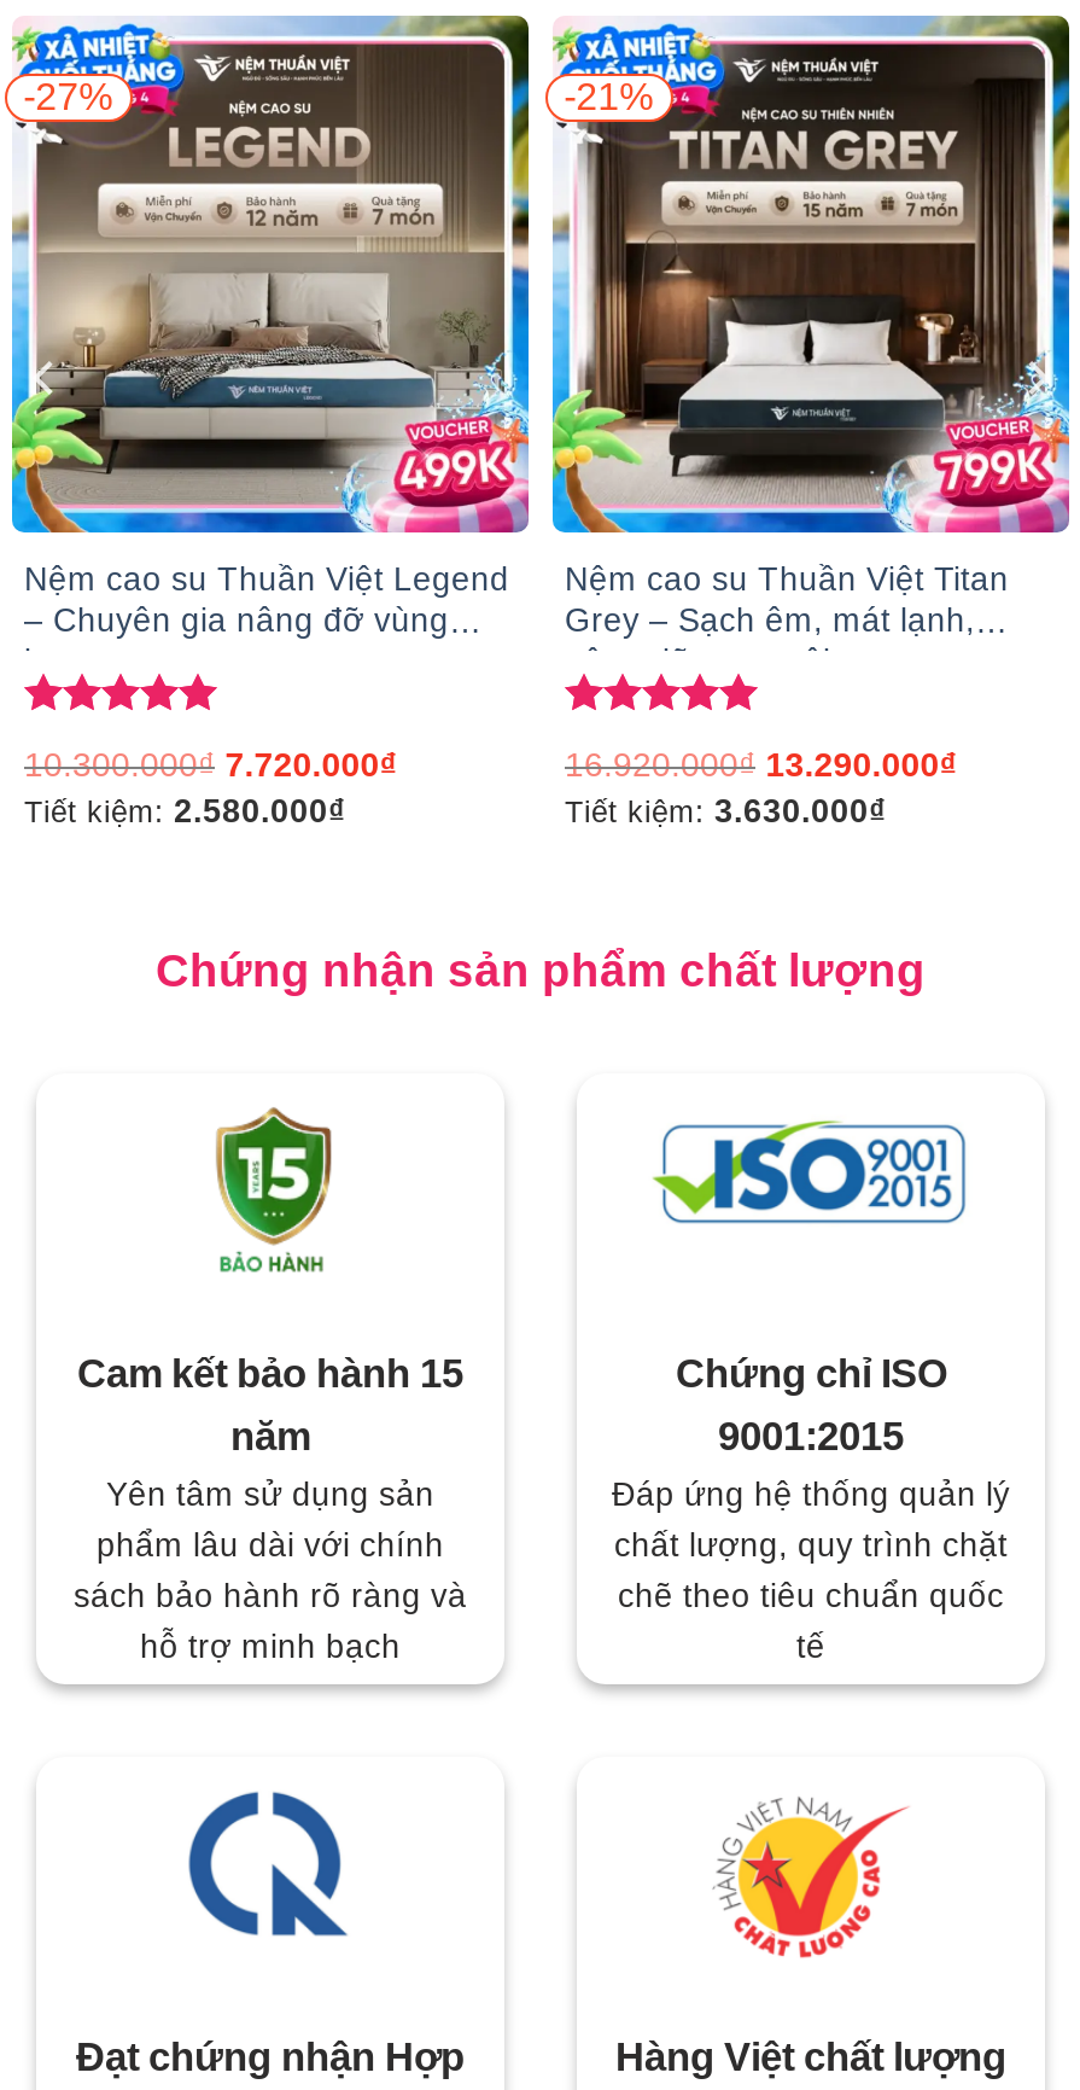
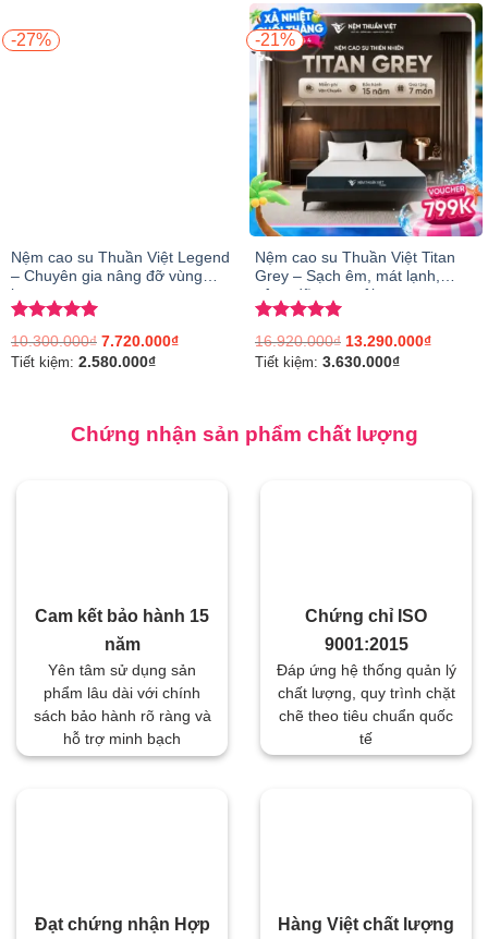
[10,13,531,535] [image] -> none
[215,1105,333,1274] [image] -> none
[652,1119,968,1226] [image] -> none
[186,1791,348,1938] [image] -> none
[717,1798,905,1960] [image] -> none

